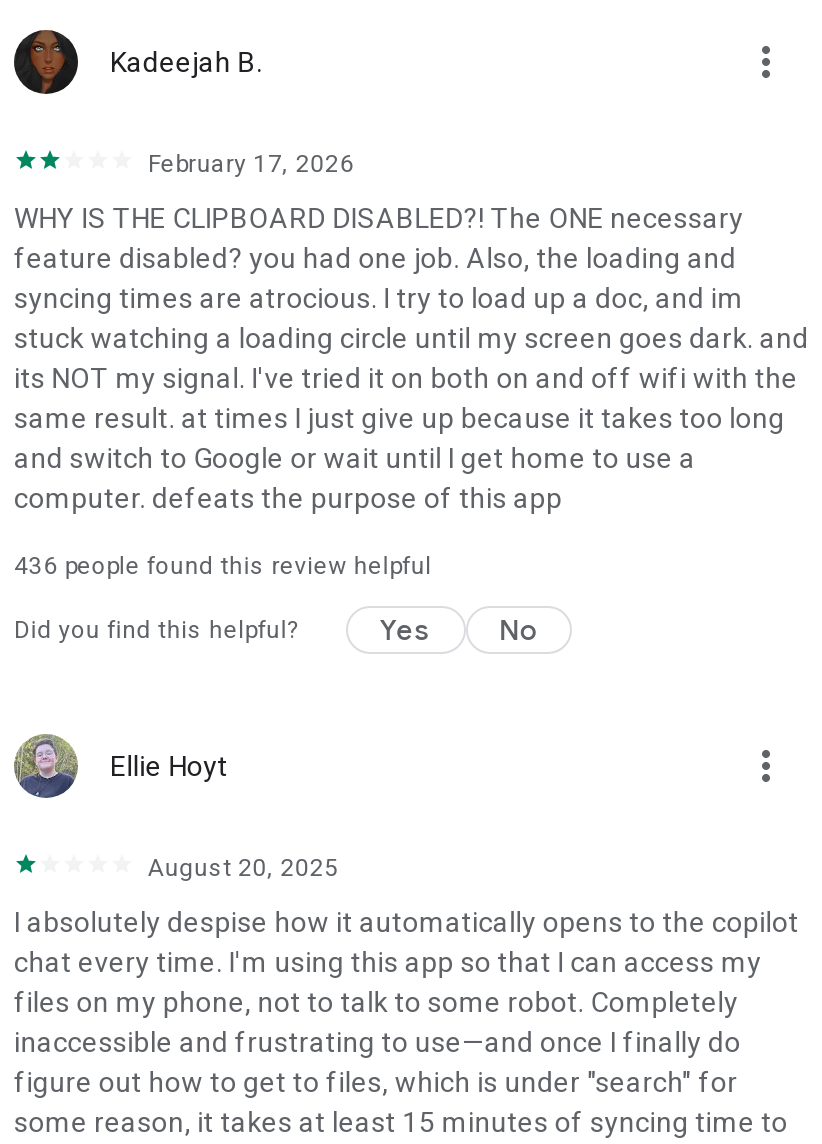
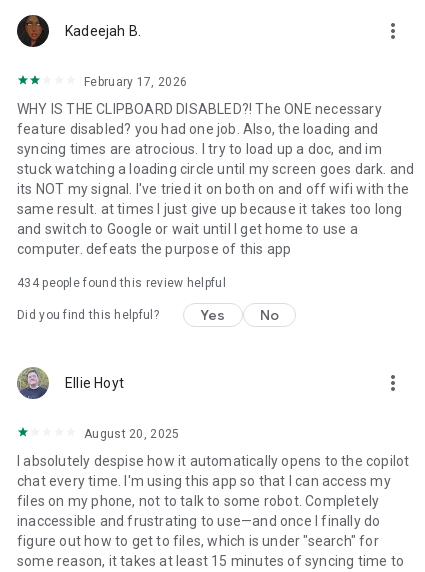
[14,552,432,580] 436 people found this review helpful -> [17,276,226,290] 434 people found this review helpful

